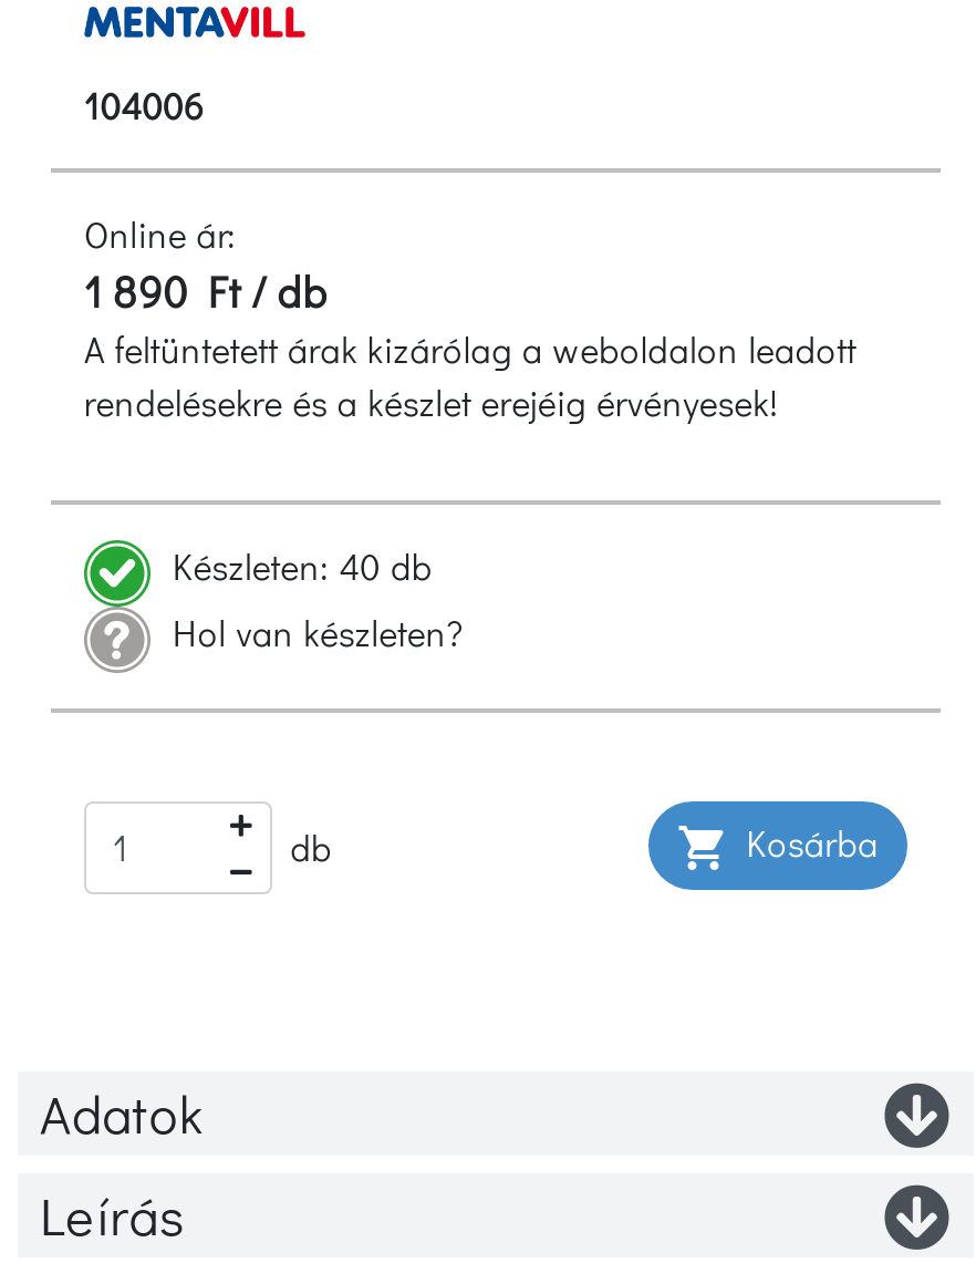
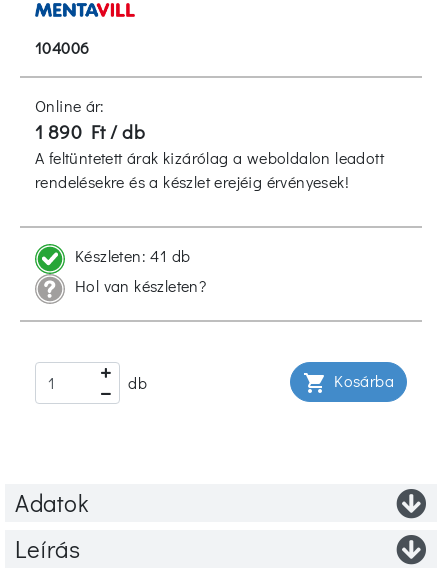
[173,543,432,590] Készleten: 40 db -> [75,245,190,266] Készleten: 41 db

